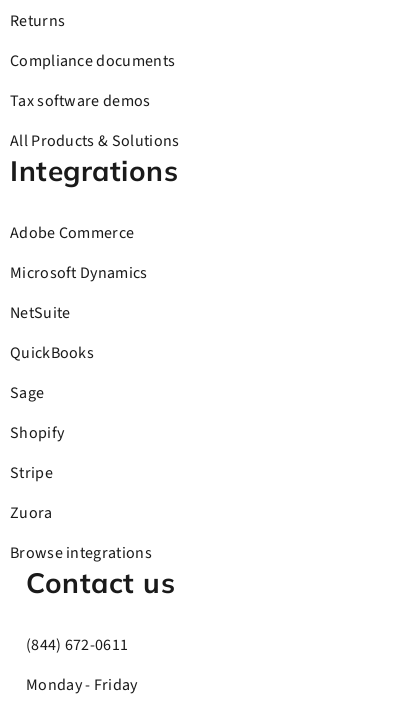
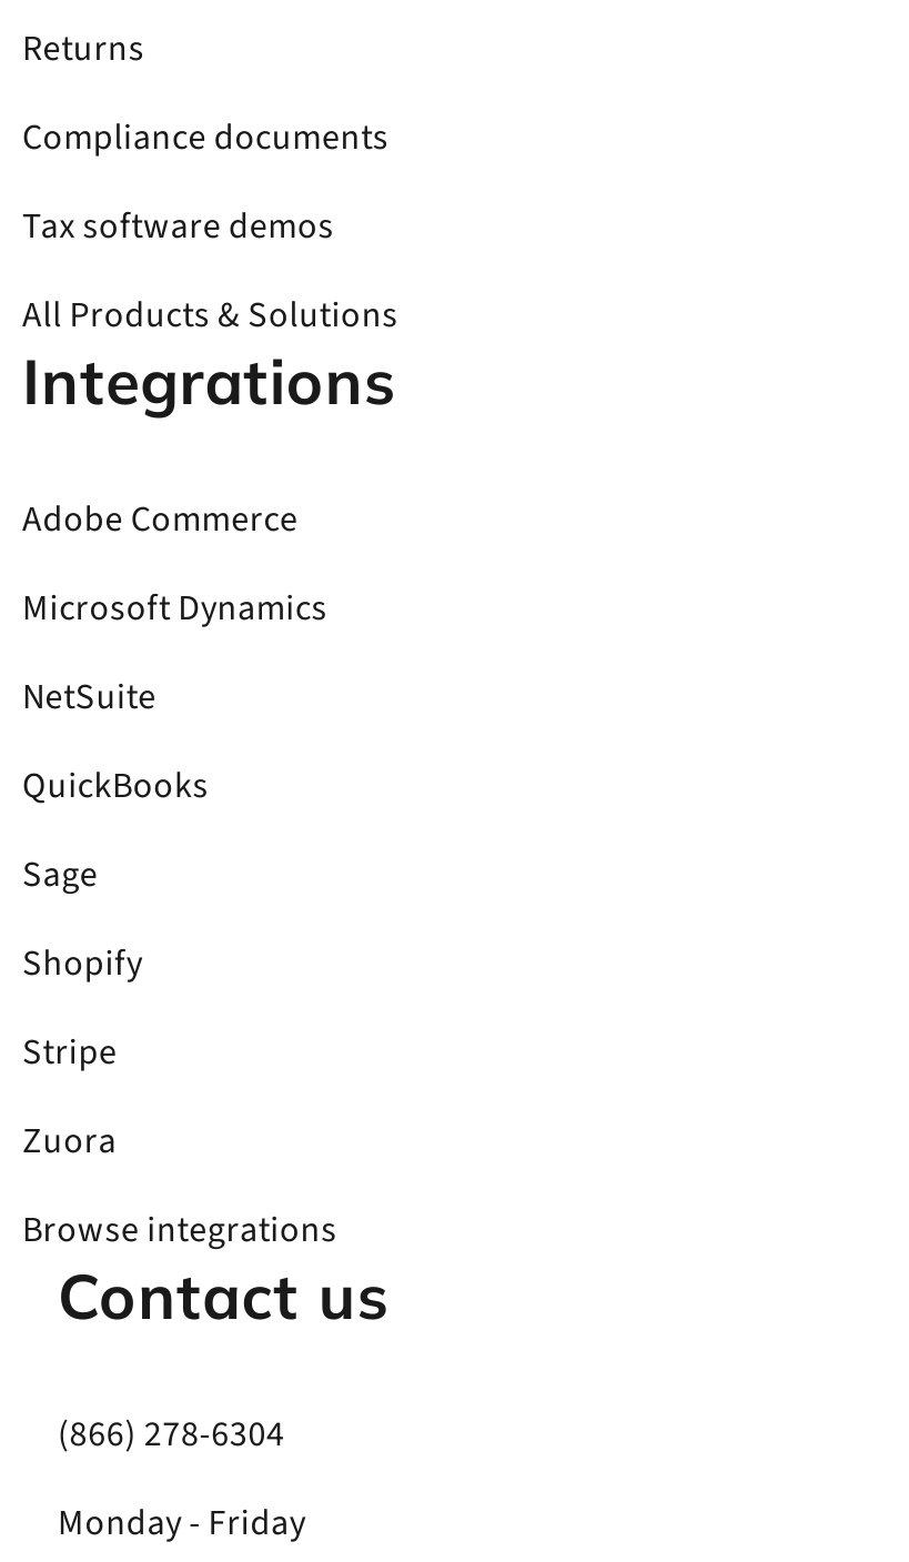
[26,634,128,656] (844) 672-0611 -> [58,1410,285,1459] (866) 278-6304

